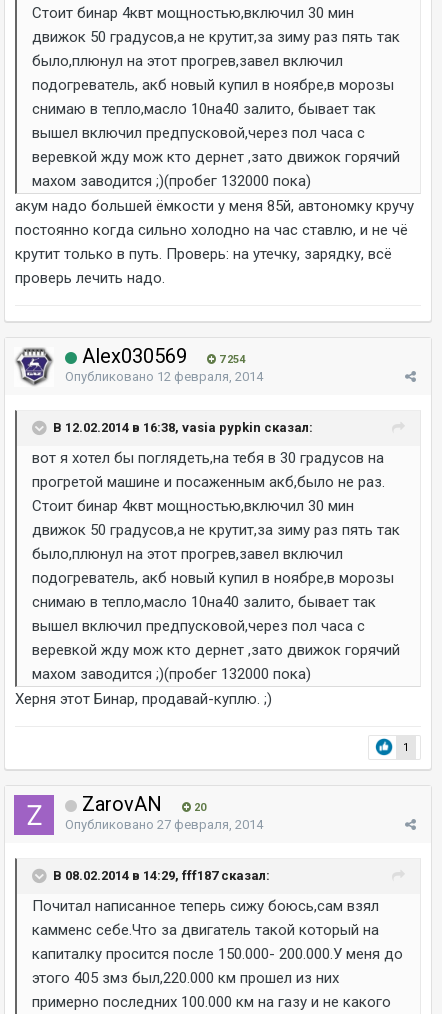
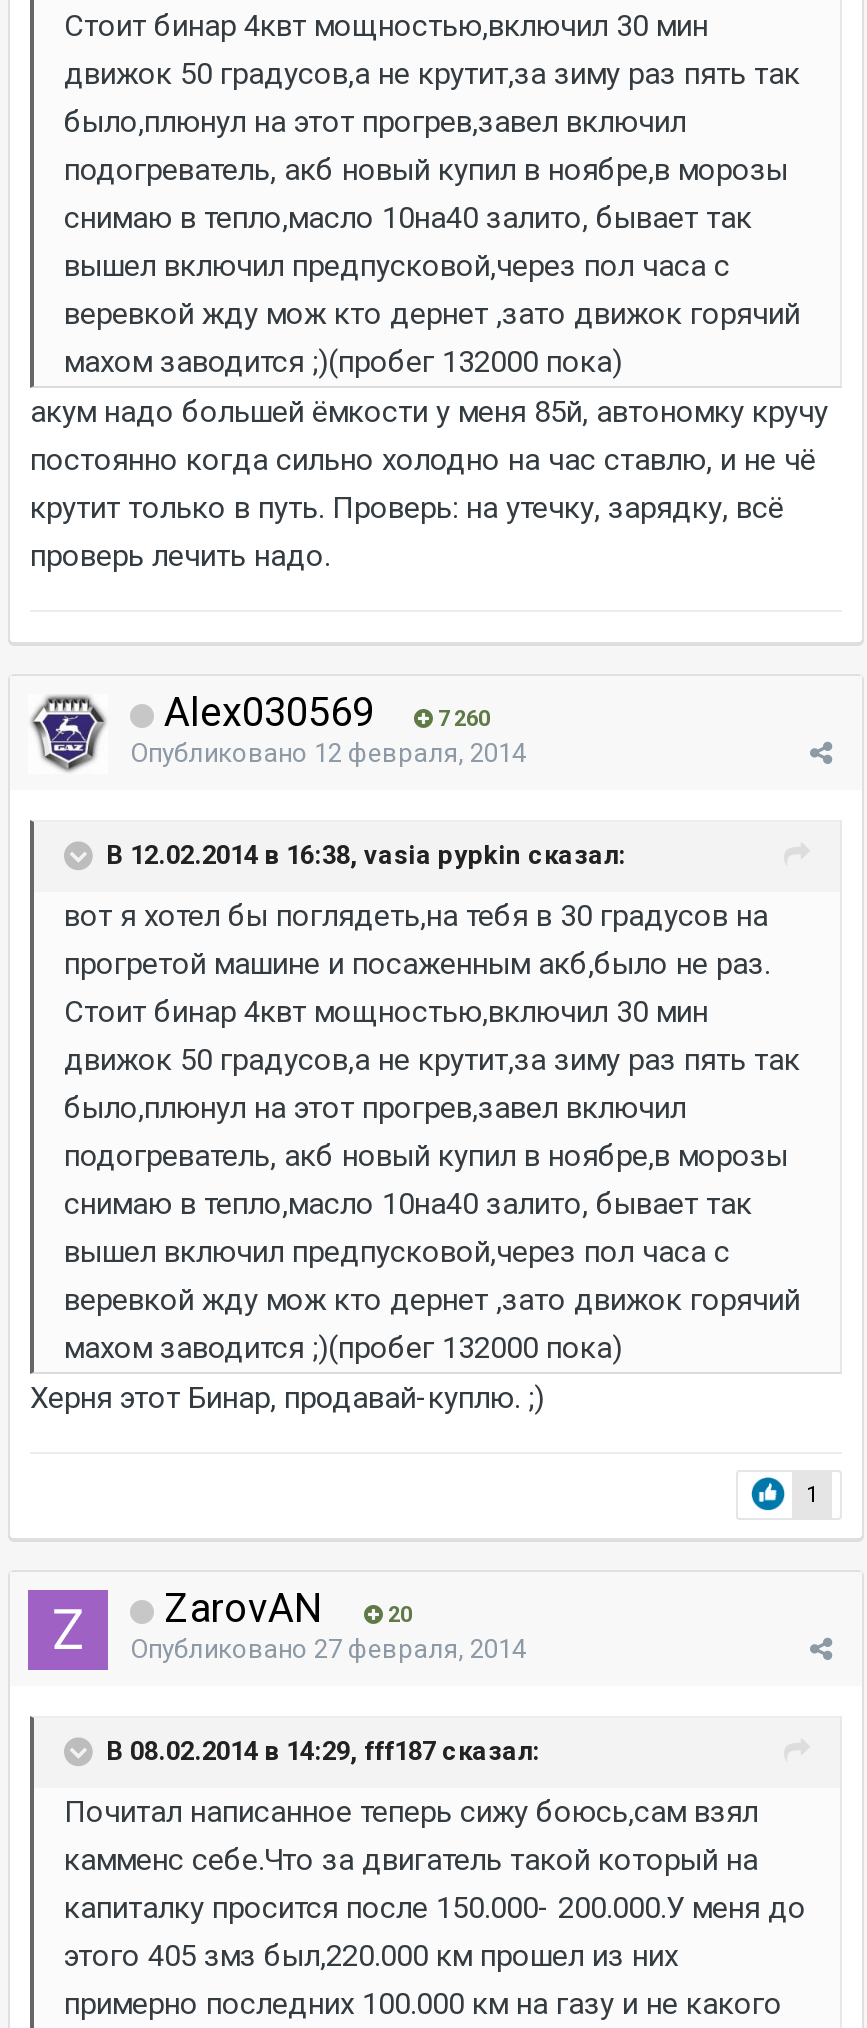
[77,344,245,368] Alex030569 7 254 -> [154,687,490,735] Alex030569 7 260

